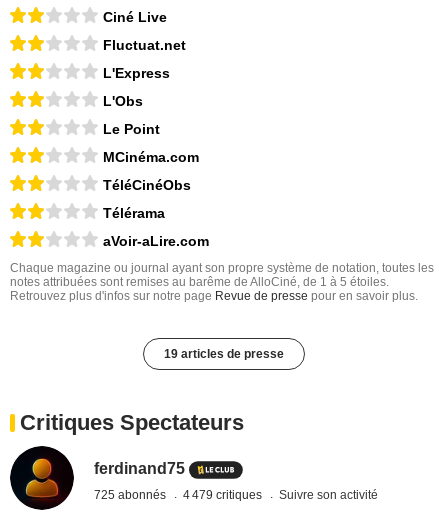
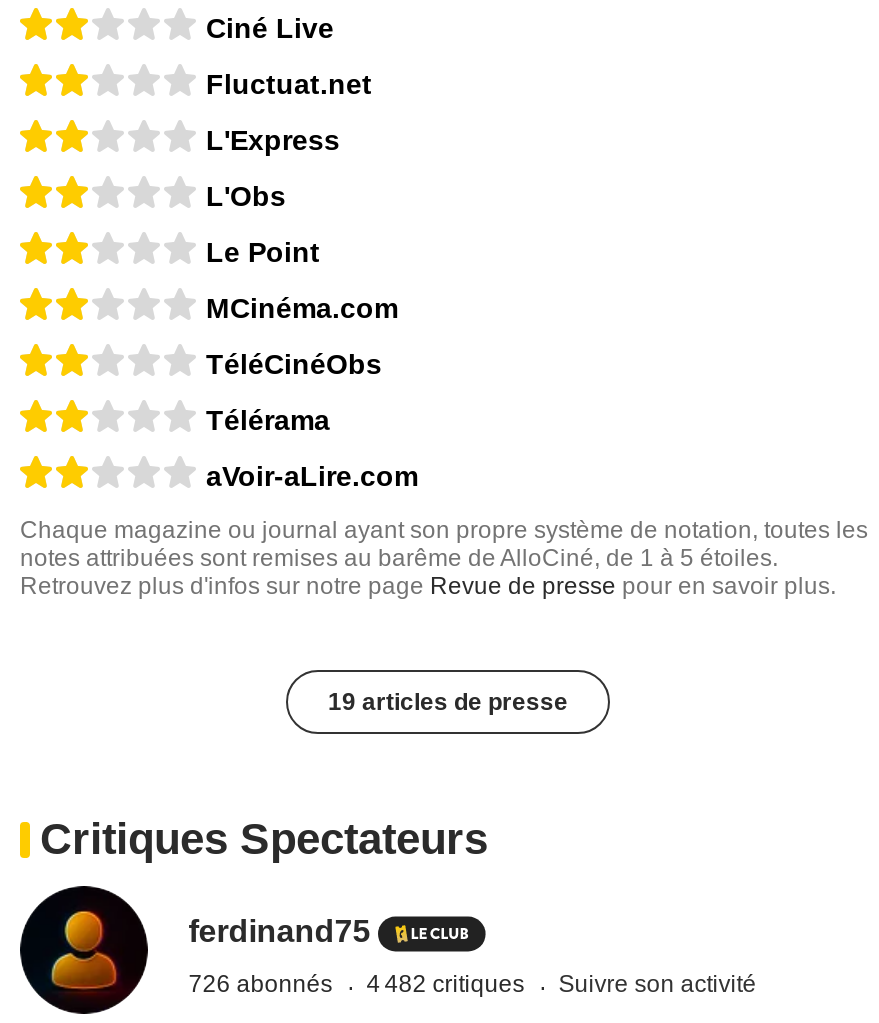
[94,487,169,501] 725 abonnés -> [188,969,338,997] 726 abonnés
[183,487,265,501] 4 479 critiques -> [366,969,530,997] 4 482 critiques

